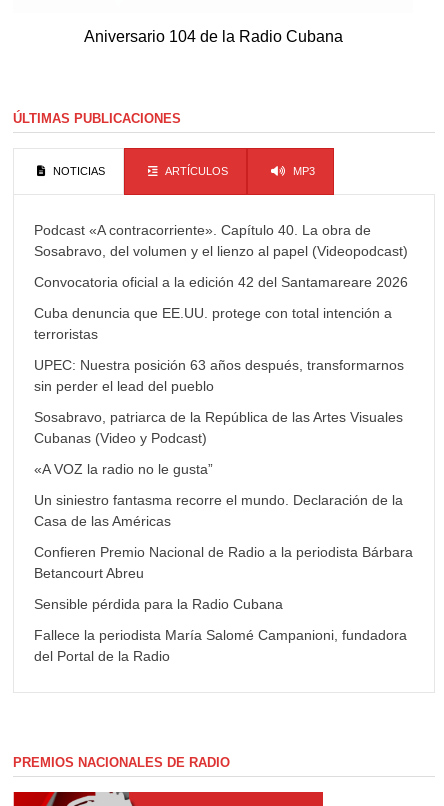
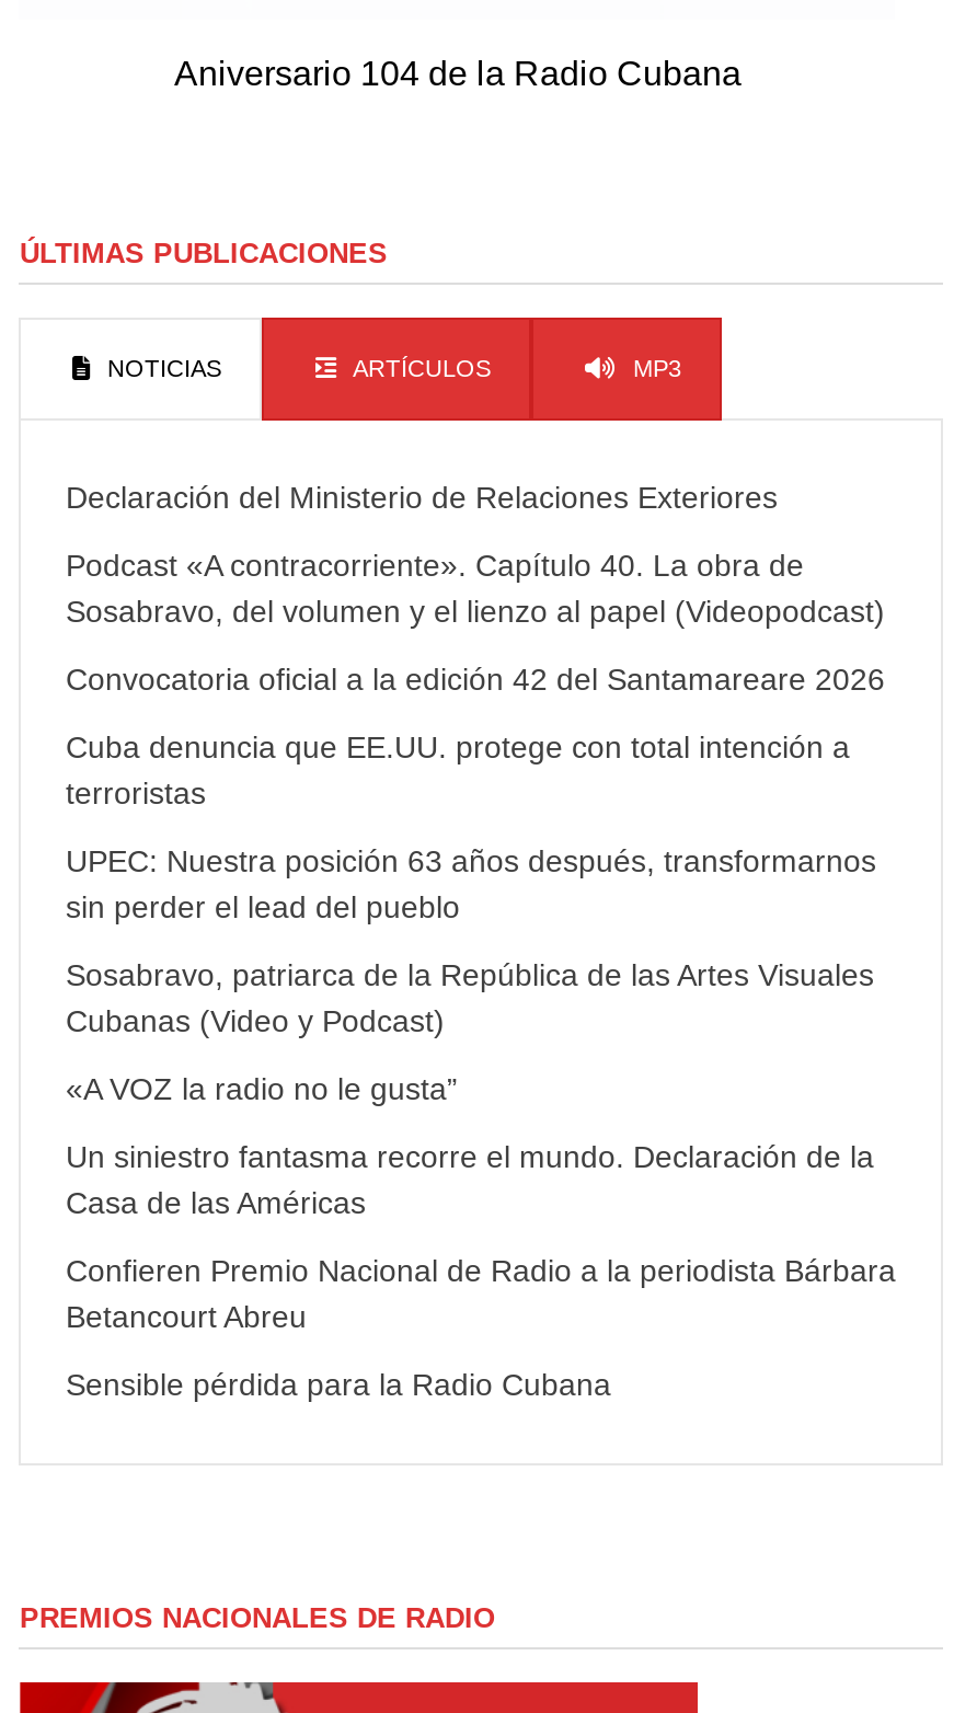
none -> [65,481,777,516] Declaración del Ministerio de Relaciones Exteriores
moved [34,222,413,612] -> [65,549,896,1403]: Podcast «A contracorriente». Capítulo 40. La obra de | Sosabravo, del volumen y el lienzo al papel (Videopodcast) | Convocatoria oficial a la edición 42 del Santamareare 2026 | ... | Betancourt Abreu | Sensible pérdida para la Radio Cubana
[34,627,407,664] Fallece la periodista María Salomé Campanioni, fundadora | del Portal de la Radio -> none

